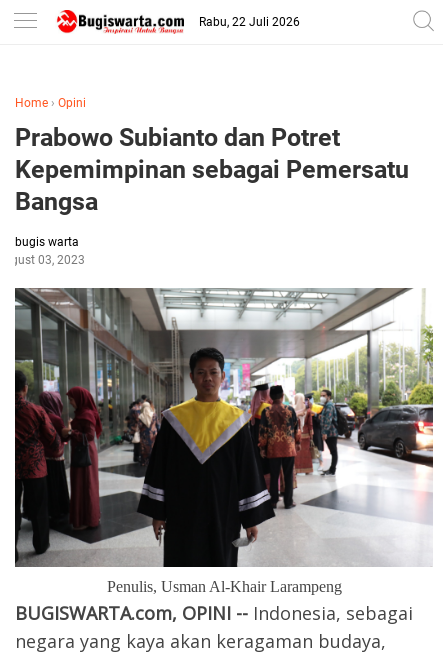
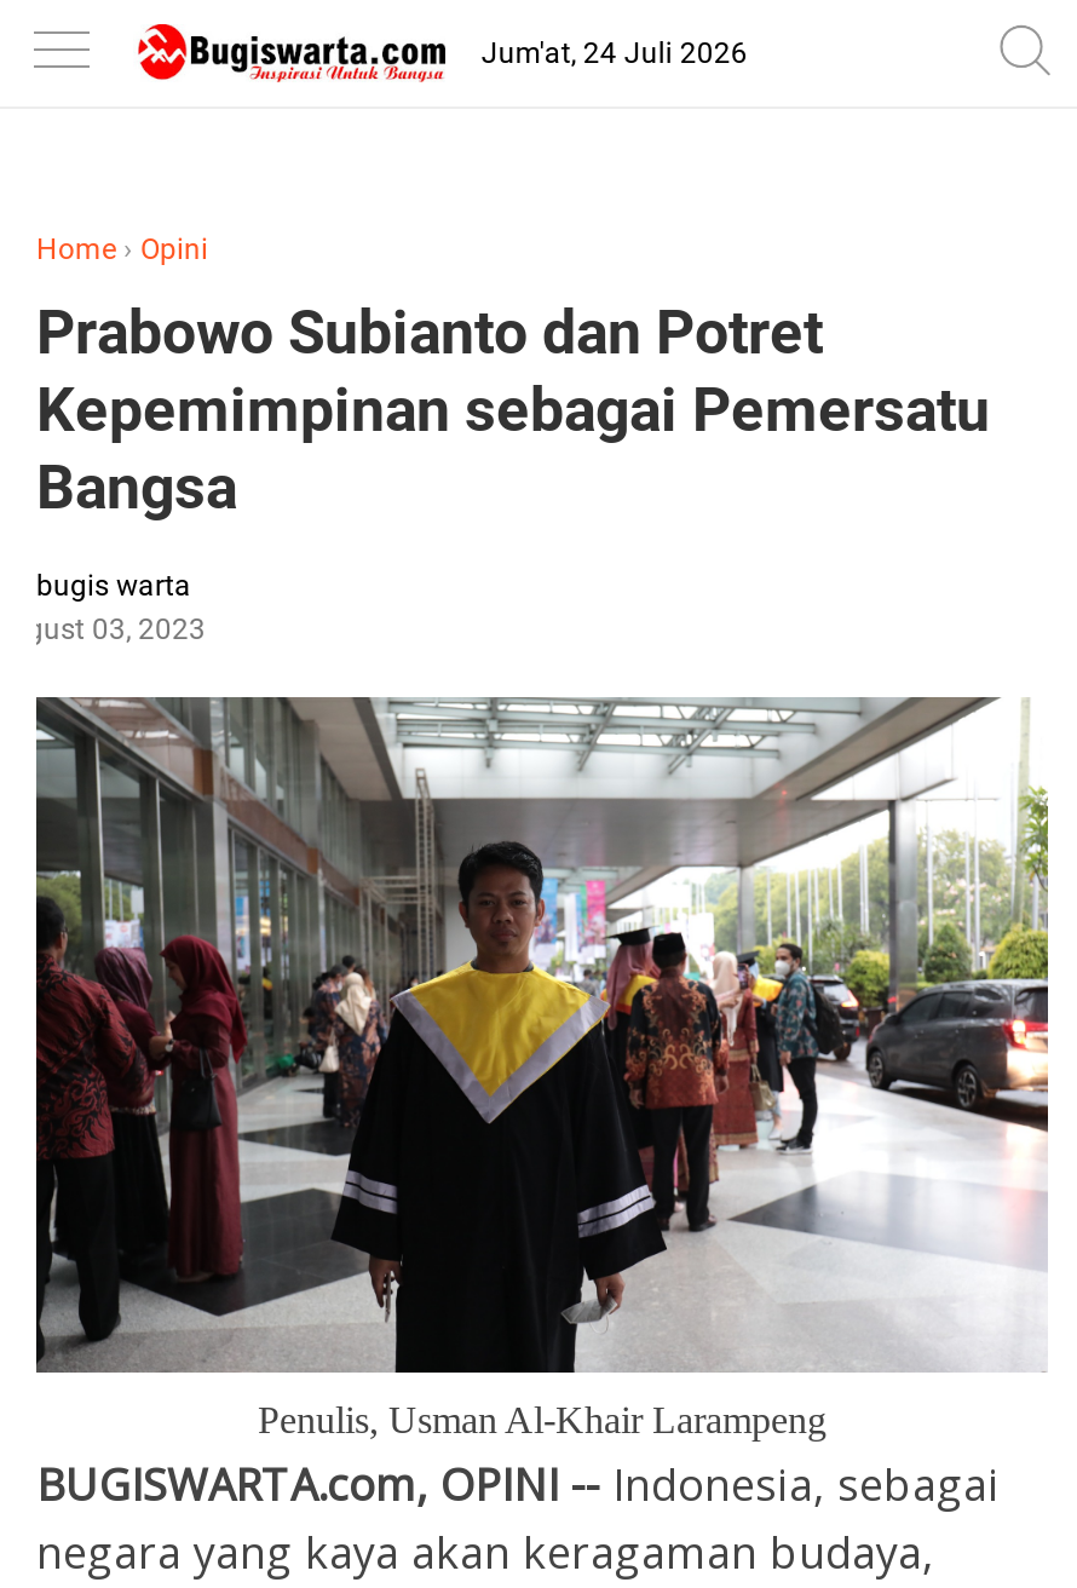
[199,15,300,29] Rabu, 22 Juli 2026 -> [481,36,748,70] Jum'at, 24 Juli 2026

